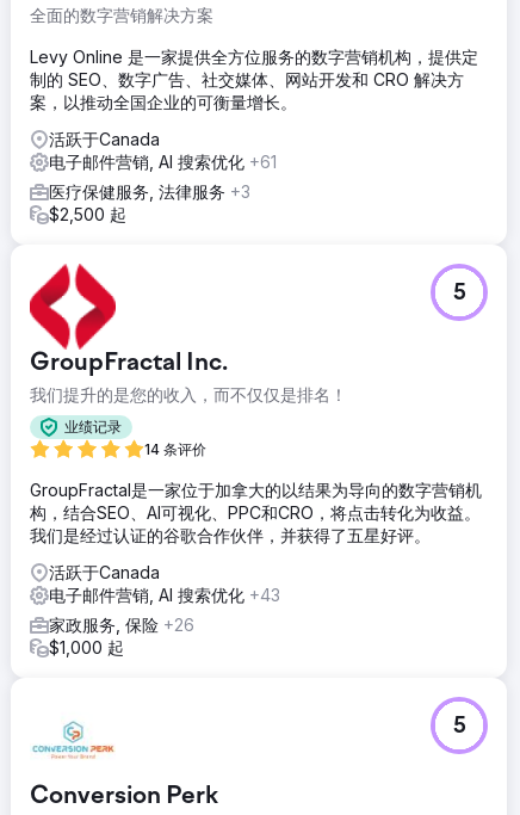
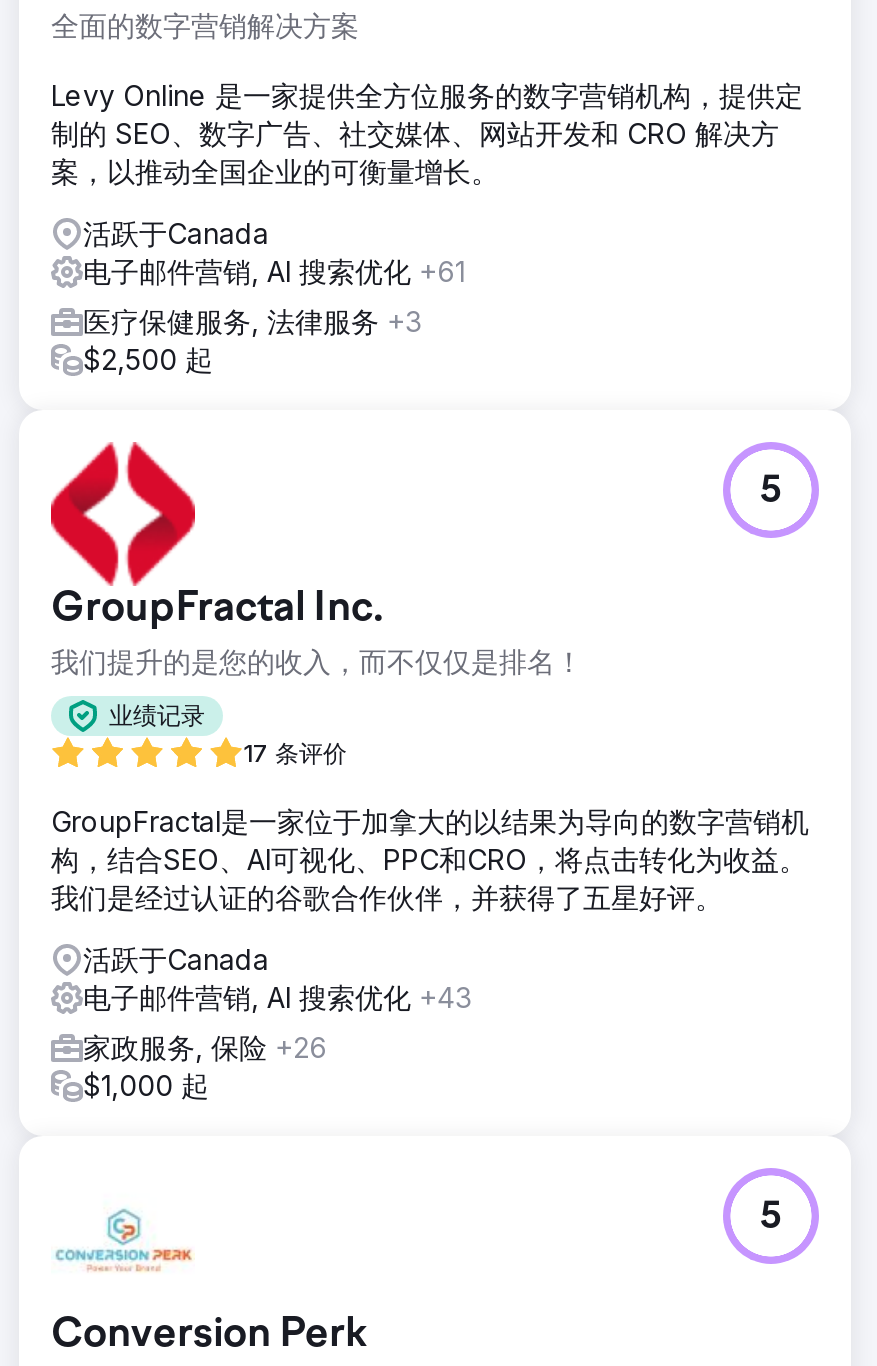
[144,440,206,458] 14 条评价 -> [243,737,347,767] 17 条评价

